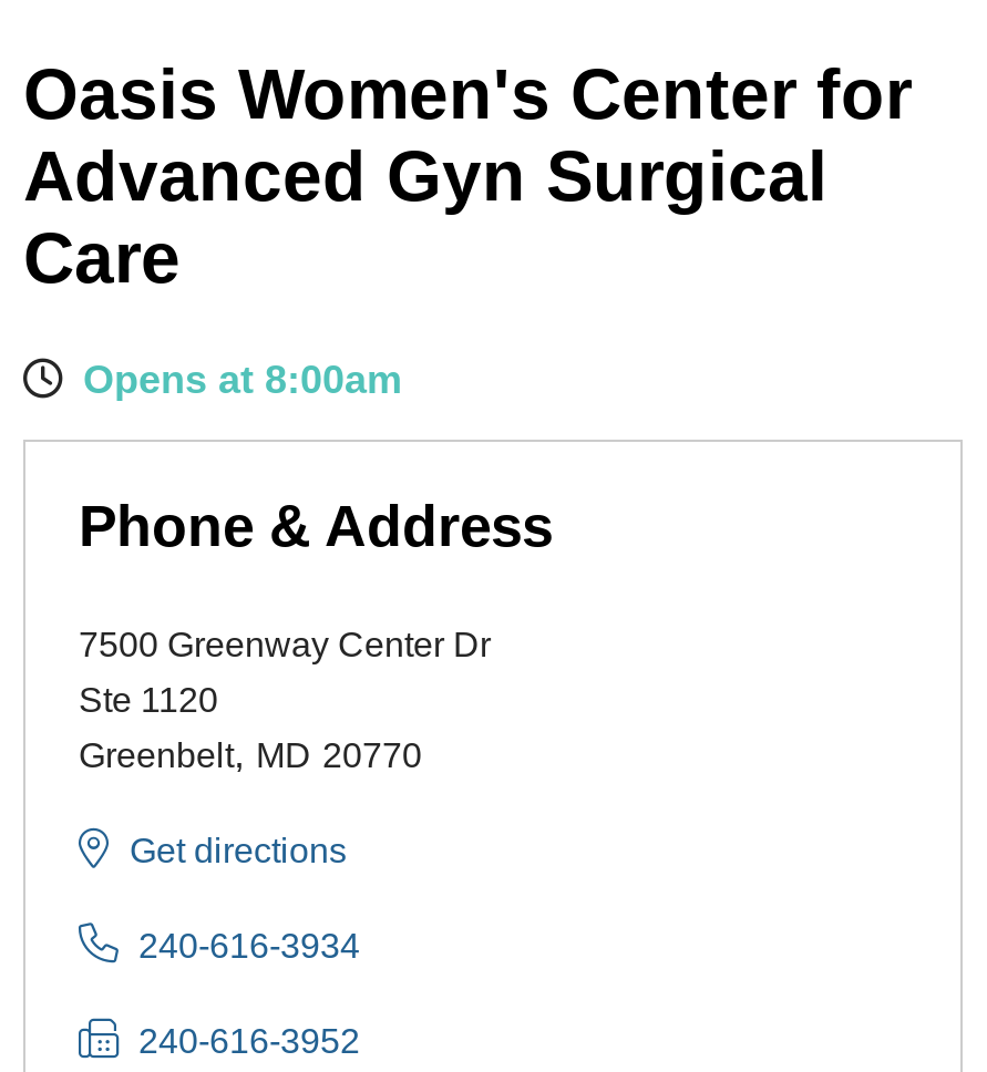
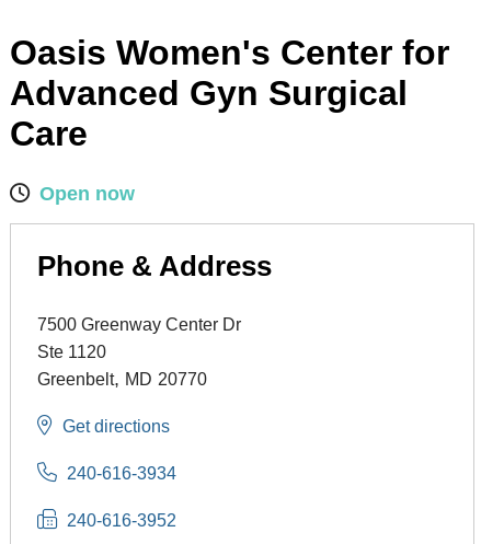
[83,358,402,402] Opens at 8:00am -> [39,183,135,205] Open now

